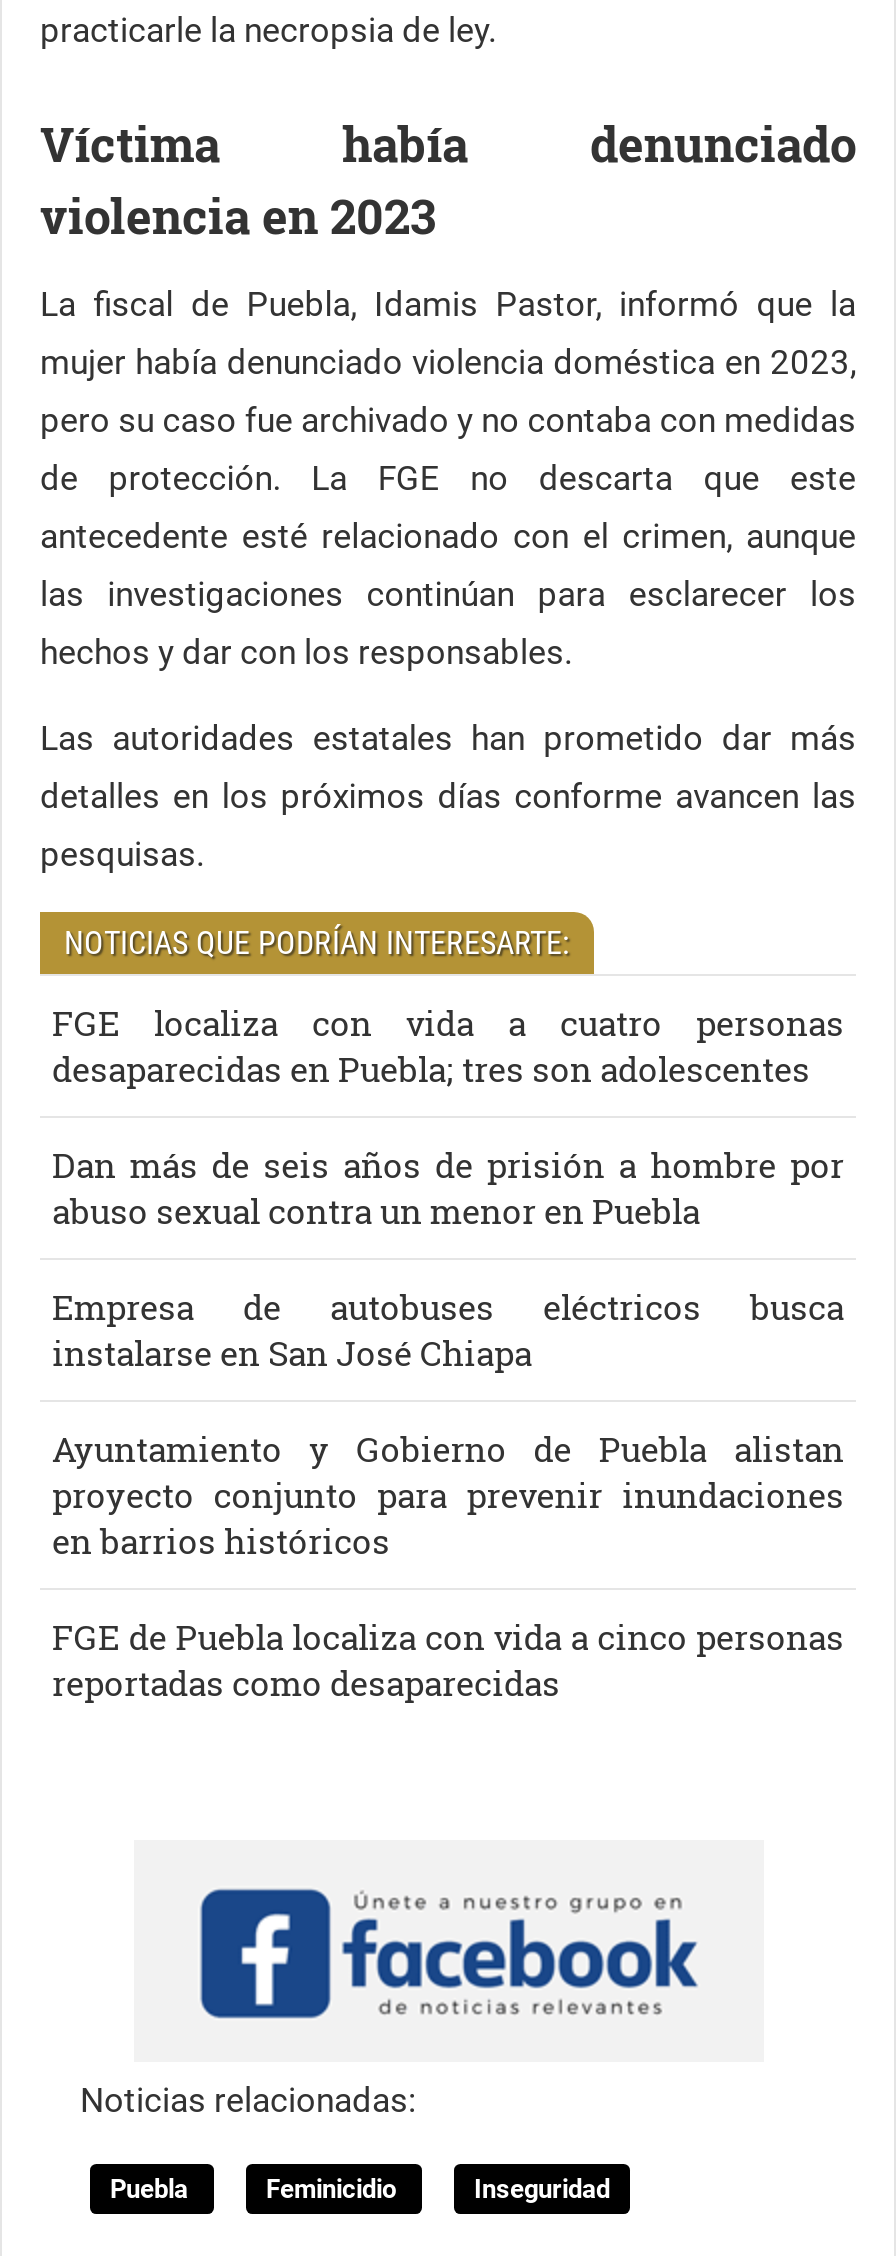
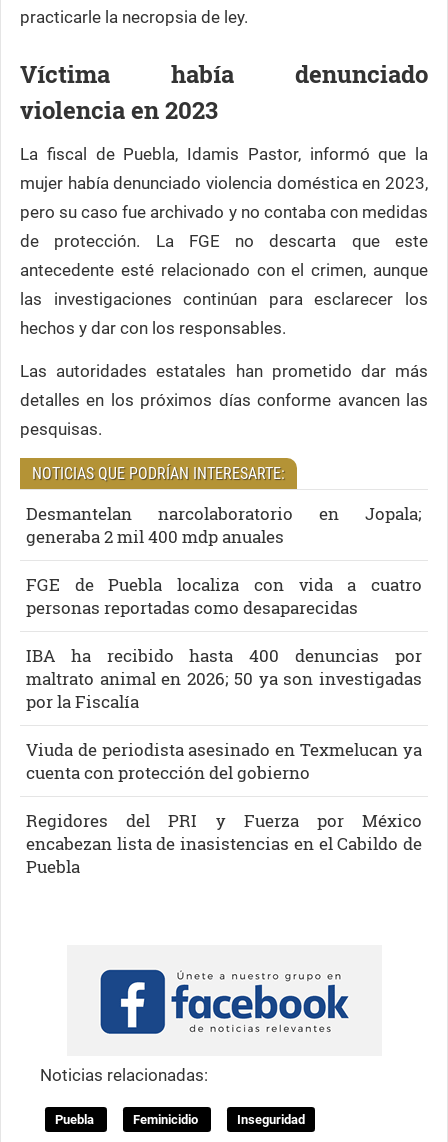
[52,1000,844,1092] FGE localiza con vida a cuatro personas | desaparecidas en Puebla; tres son adolescentes -> [26,502,422,548] Desmantelan narcolaboratorio en Jopala; | generaba 2 mil 400 mdp anuales
[52,1142,844,1234] Dan más de seis años de prisión a hombre por | abuso sexual contra un menor en Puebla -> [26,573,422,619] FGE de Puebla localiza con vida a cuatro | personas reportadas como desaparecidas
[52,1284,844,1376] Empresa de autobuses eléctricos busca | instalarse en San José Chiapa -> [26,644,422,713] IBA ha recibido hasta 400 denuncias por | maltrato animal en 2026; 50 ya son investigadas | por la Fiscalía
[52,1426,844,1564] Ayuntamiento y Gobierno de Puebla alistan | proyecto conjunto para prevenir inundaciones | en barrios históricos -> [26,738,422,784] Viuda de periodista asesinado en Texmelucan ya | cuenta con protección del gobierno
[52,1614,844,1706] FGE de Puebla localiza con vida a cinco personas | reportadas como desaparecidas -> [26,809,422,878] Regidores del PRI y Fuerza por México | encabezan lista de inasistencias en el Cabildo de | Puebla

